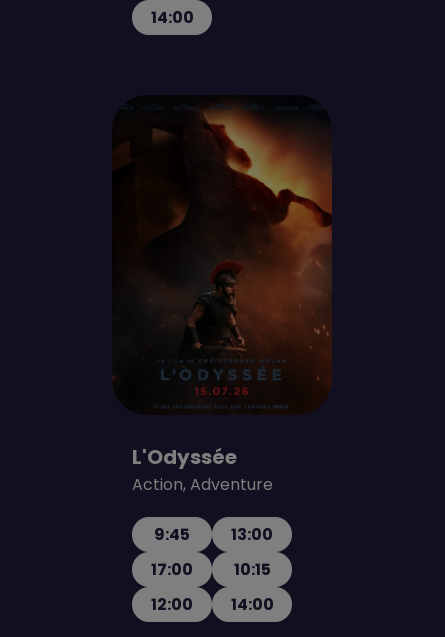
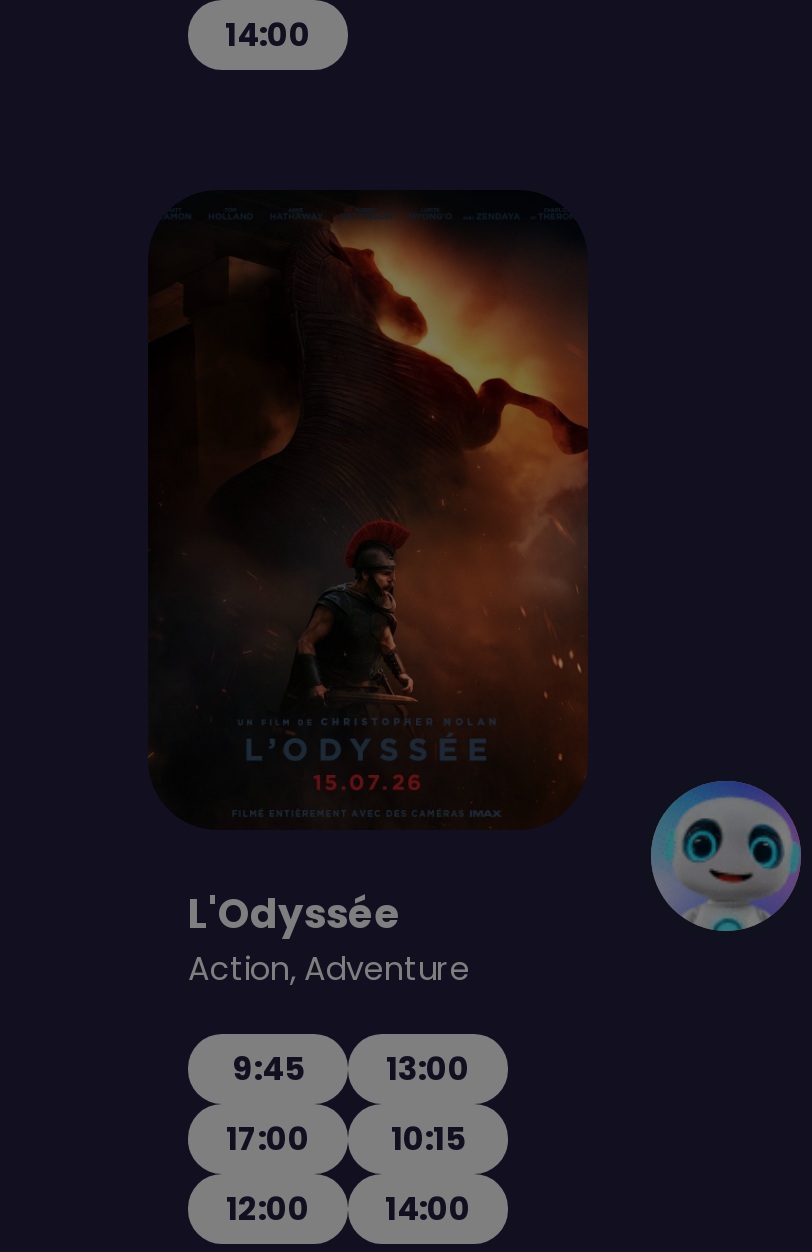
none -> [648,778,802,934] [image]

